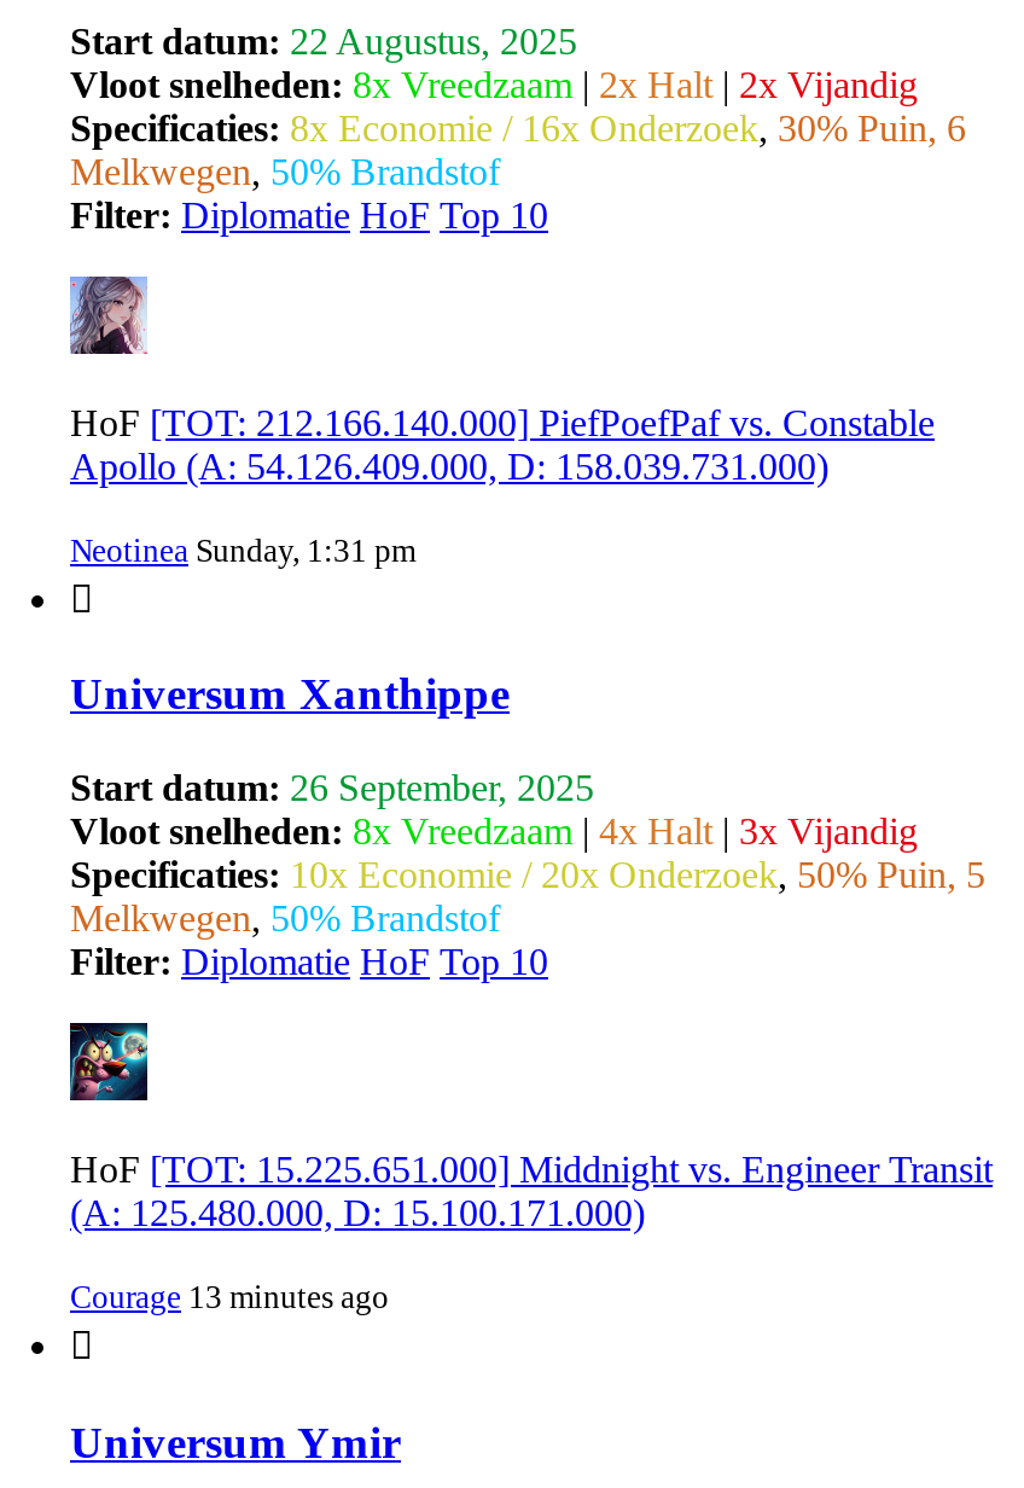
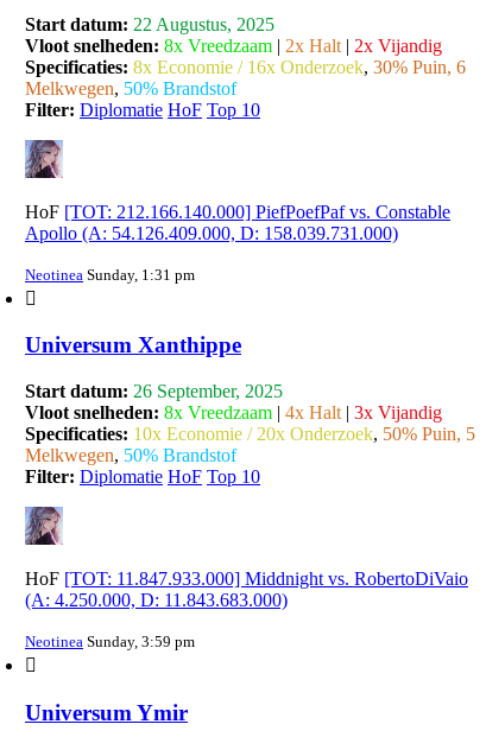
[68,1021,993,1234] [image] | HoF [TOT: 15.225.651.000] Middnight vs. Engineer Transit | (A: 125.480.000, D: 15.100.171.000) -> [24,506,468,610] [image] | HoF [TOT: 11.847.933.000] Middnight vs. RobertoDiVaio | (A: 4.250.000, D: 11.843.683.000)
[70,1280,389,1316] Courage 13 minutes ago -> [25,633,195,651] Neotinea Sunday, 3:59 pm

